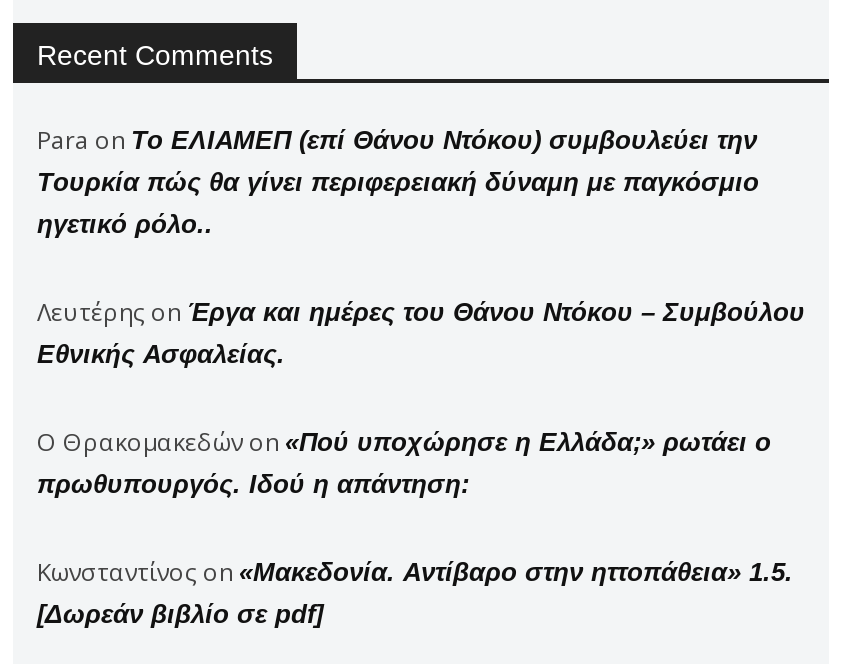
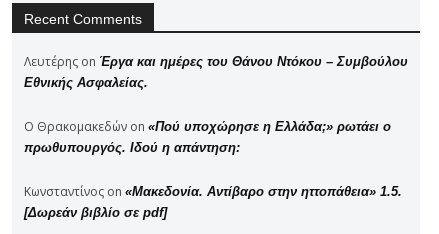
[37,122,759,238] Para on Το ΕΛΙΑΜΕΠ (επί Θάνου Ντόκου) συμβουλεύει την | Τουρκία πώς θα γίνει περιφερειακή δύναμη με παγκόσμιο | ηγετικό ρόλο.. -> none

